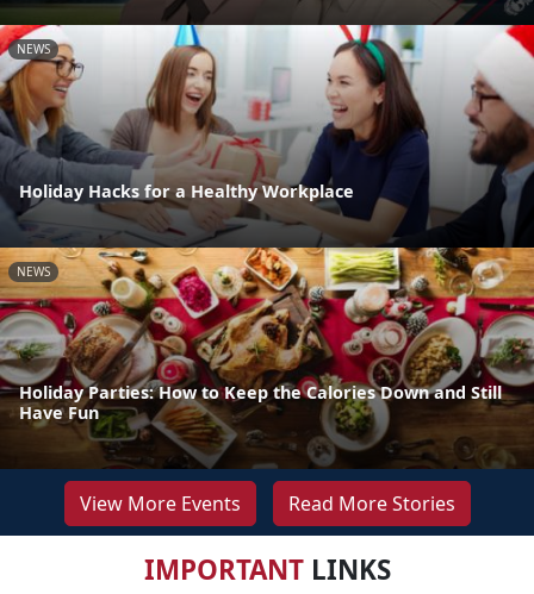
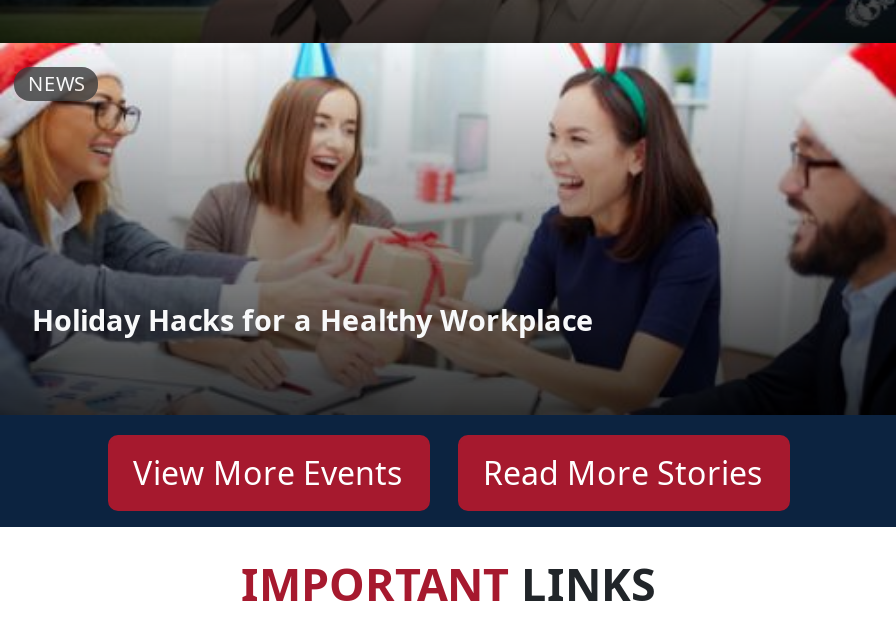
[4,246,530,469] [image] | NEWS -> none
[19,381,502,424] Holiday Parties: How to Keep the Calories Down and Still | Have Fun -> none

